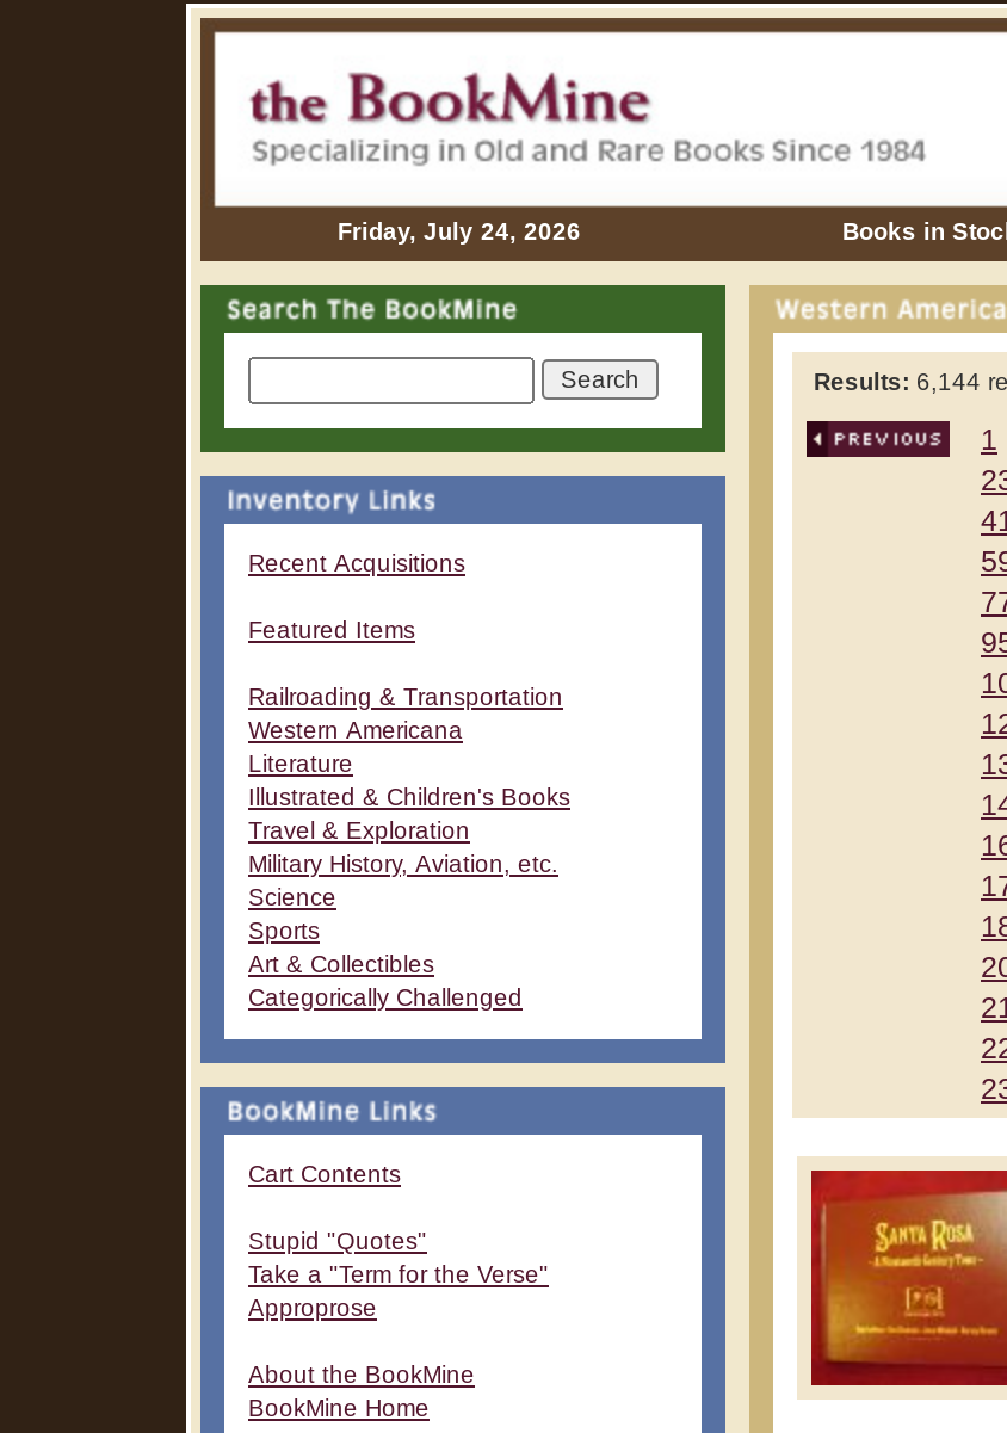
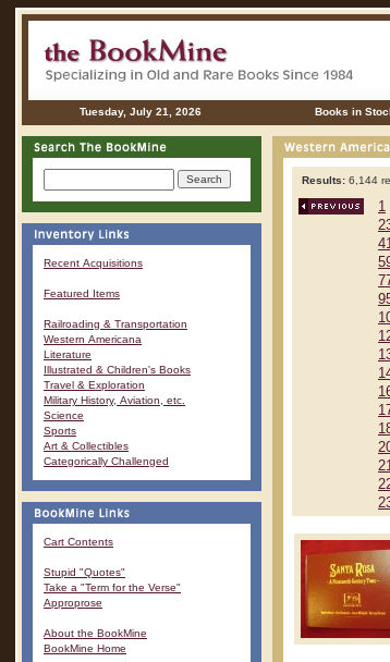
[338,218,581,245] Friday, July 24, 2026 -> [79,106,201,118] Tuesday, July 21, 2026

